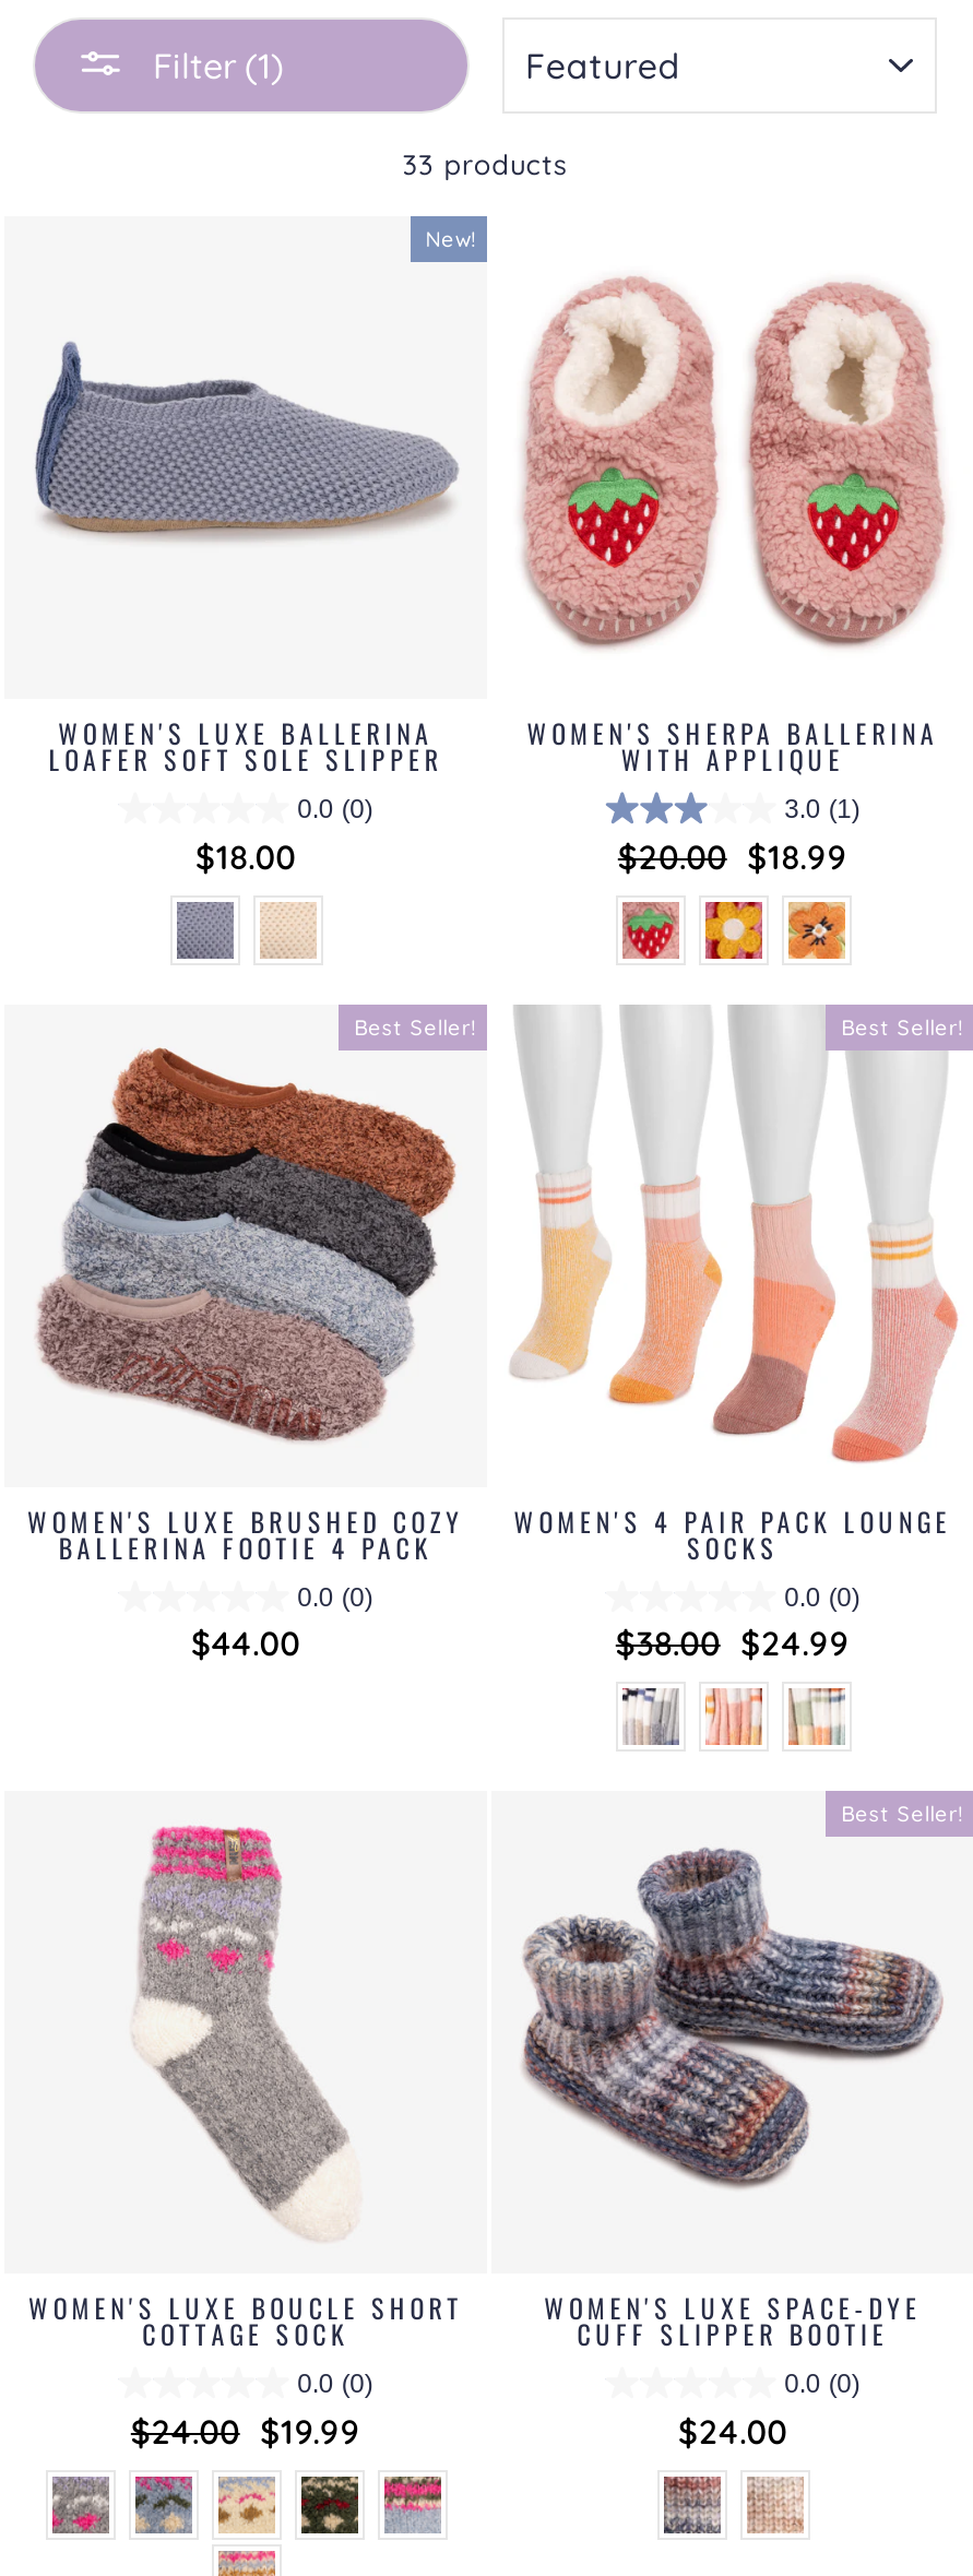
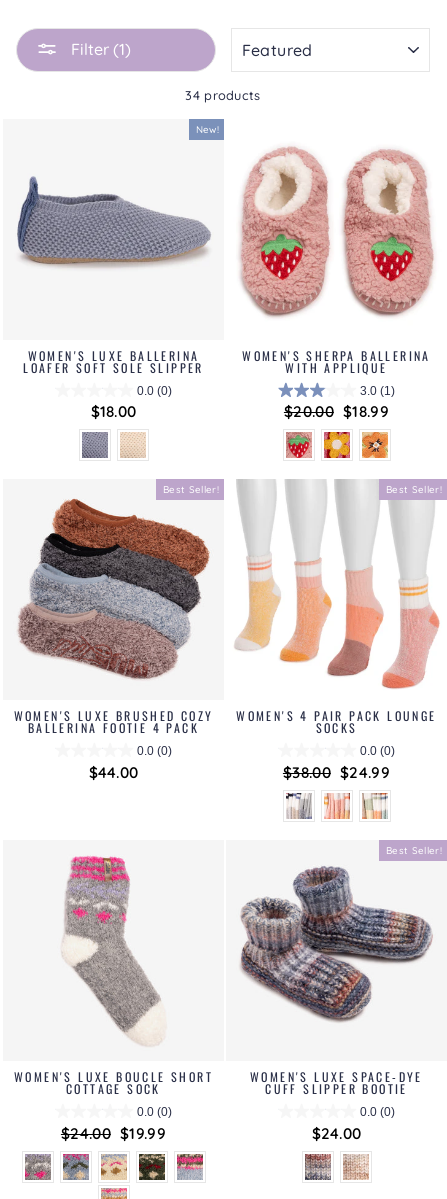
[402,146,567,181] 33 products -> [185,86,261,102] 34 products

